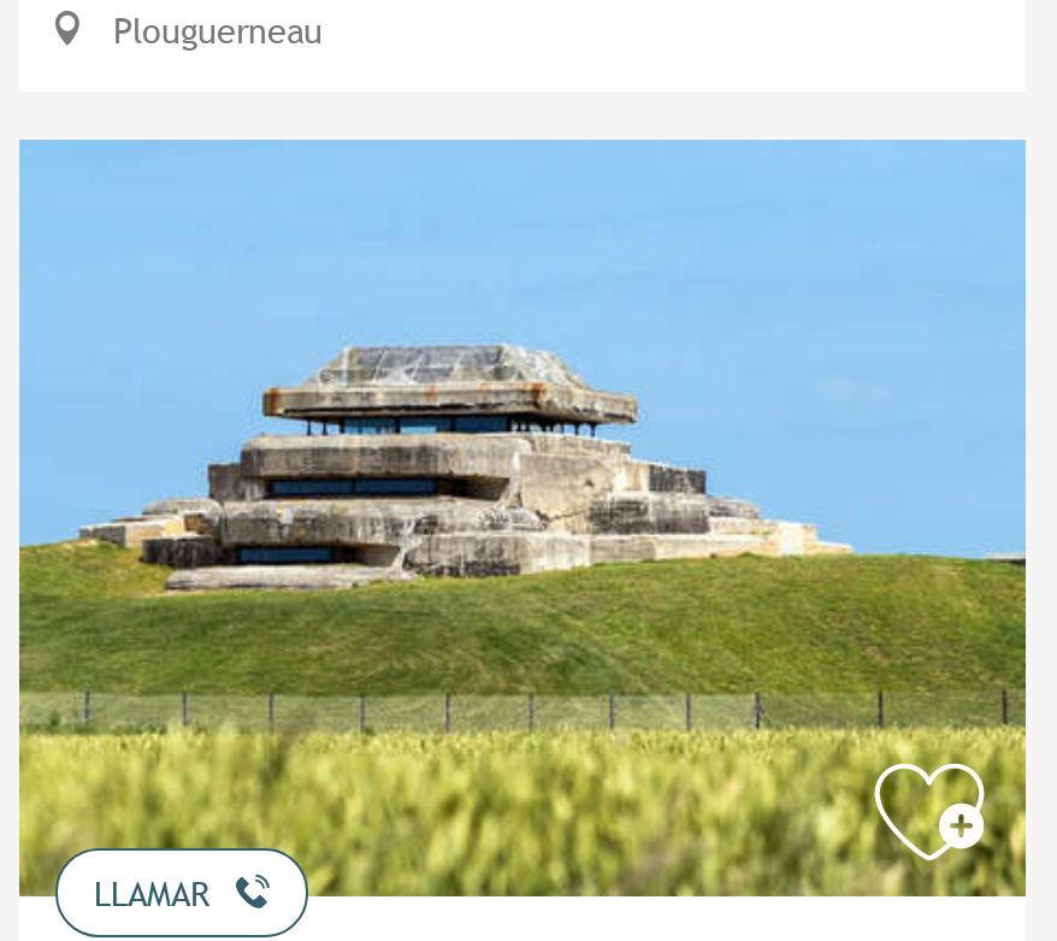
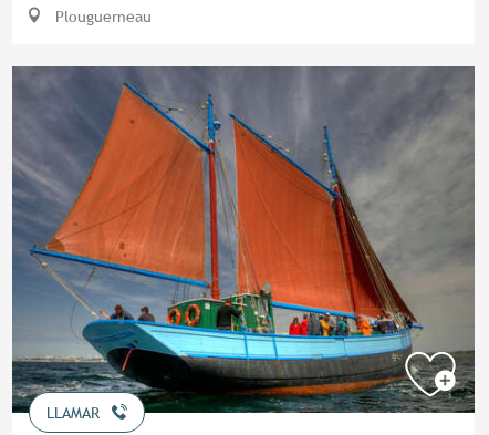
[17,139,1028,900] [image] -> [11,65,476,414] [image]

